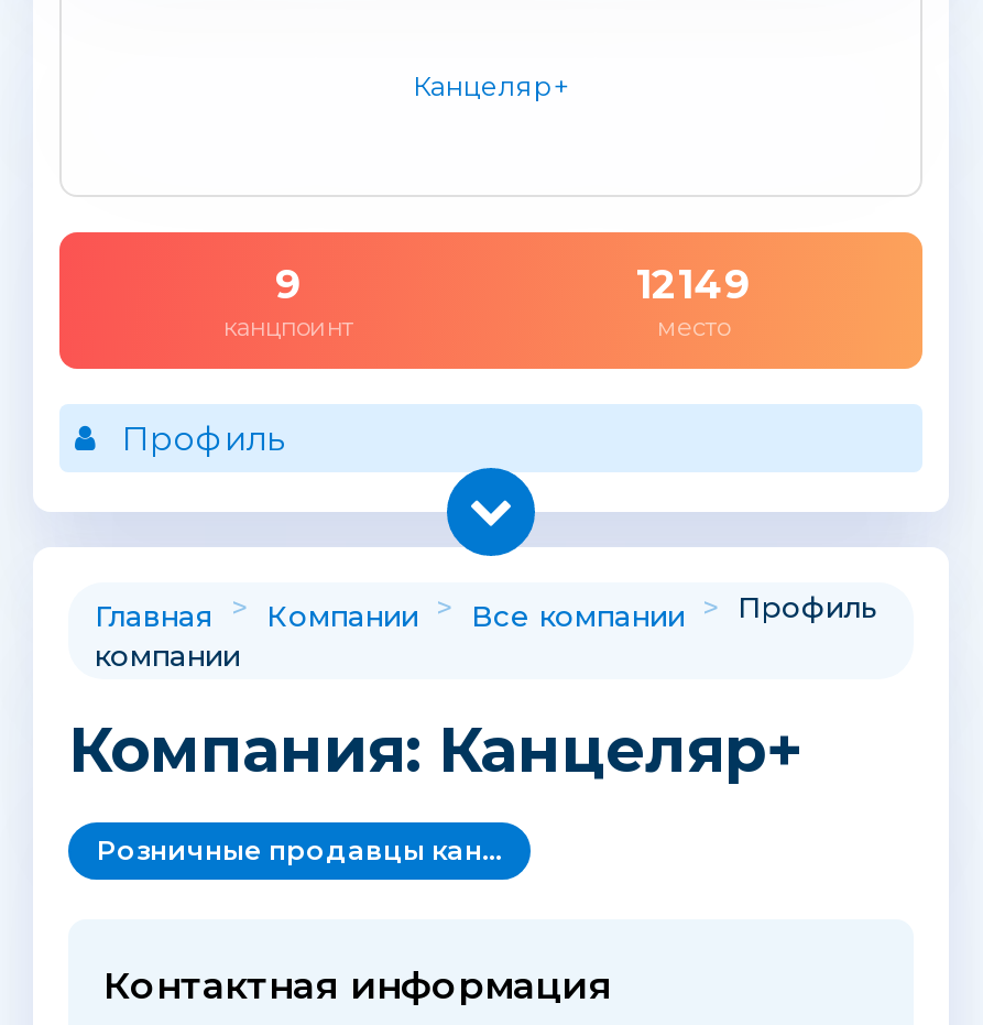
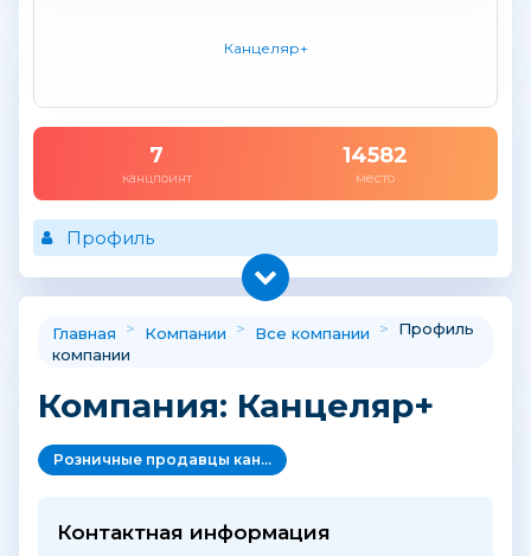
[275,261,302,309] 9 -> [149,142,164,168] 7
[636,261,751,309] 12149 -> [342,142,407,168] 14582

